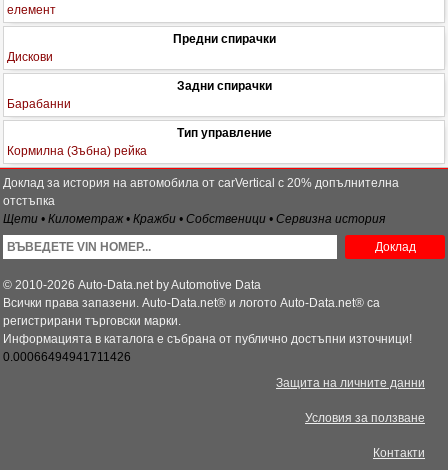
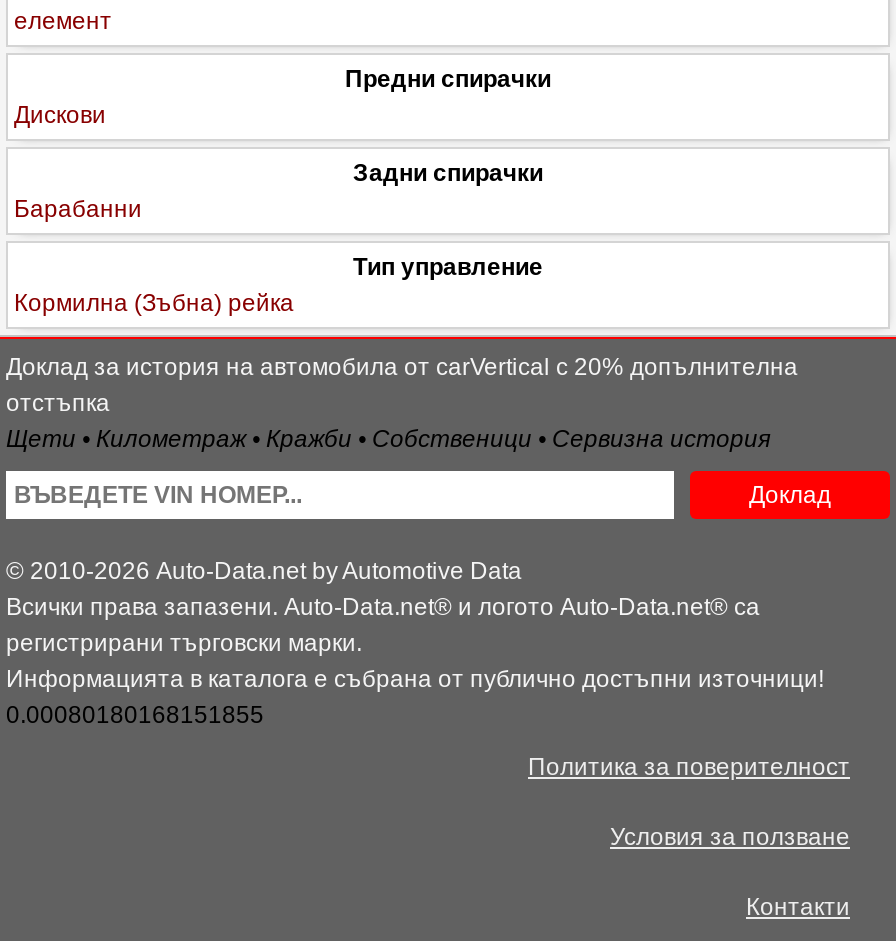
[3,350,131,364] 0.00066494941711426 -> [6,700,264,728] 0.00080180168151855
[276,376,425,390] Защита на личните данни -> [528,752,850,780] Политика за поверителност

